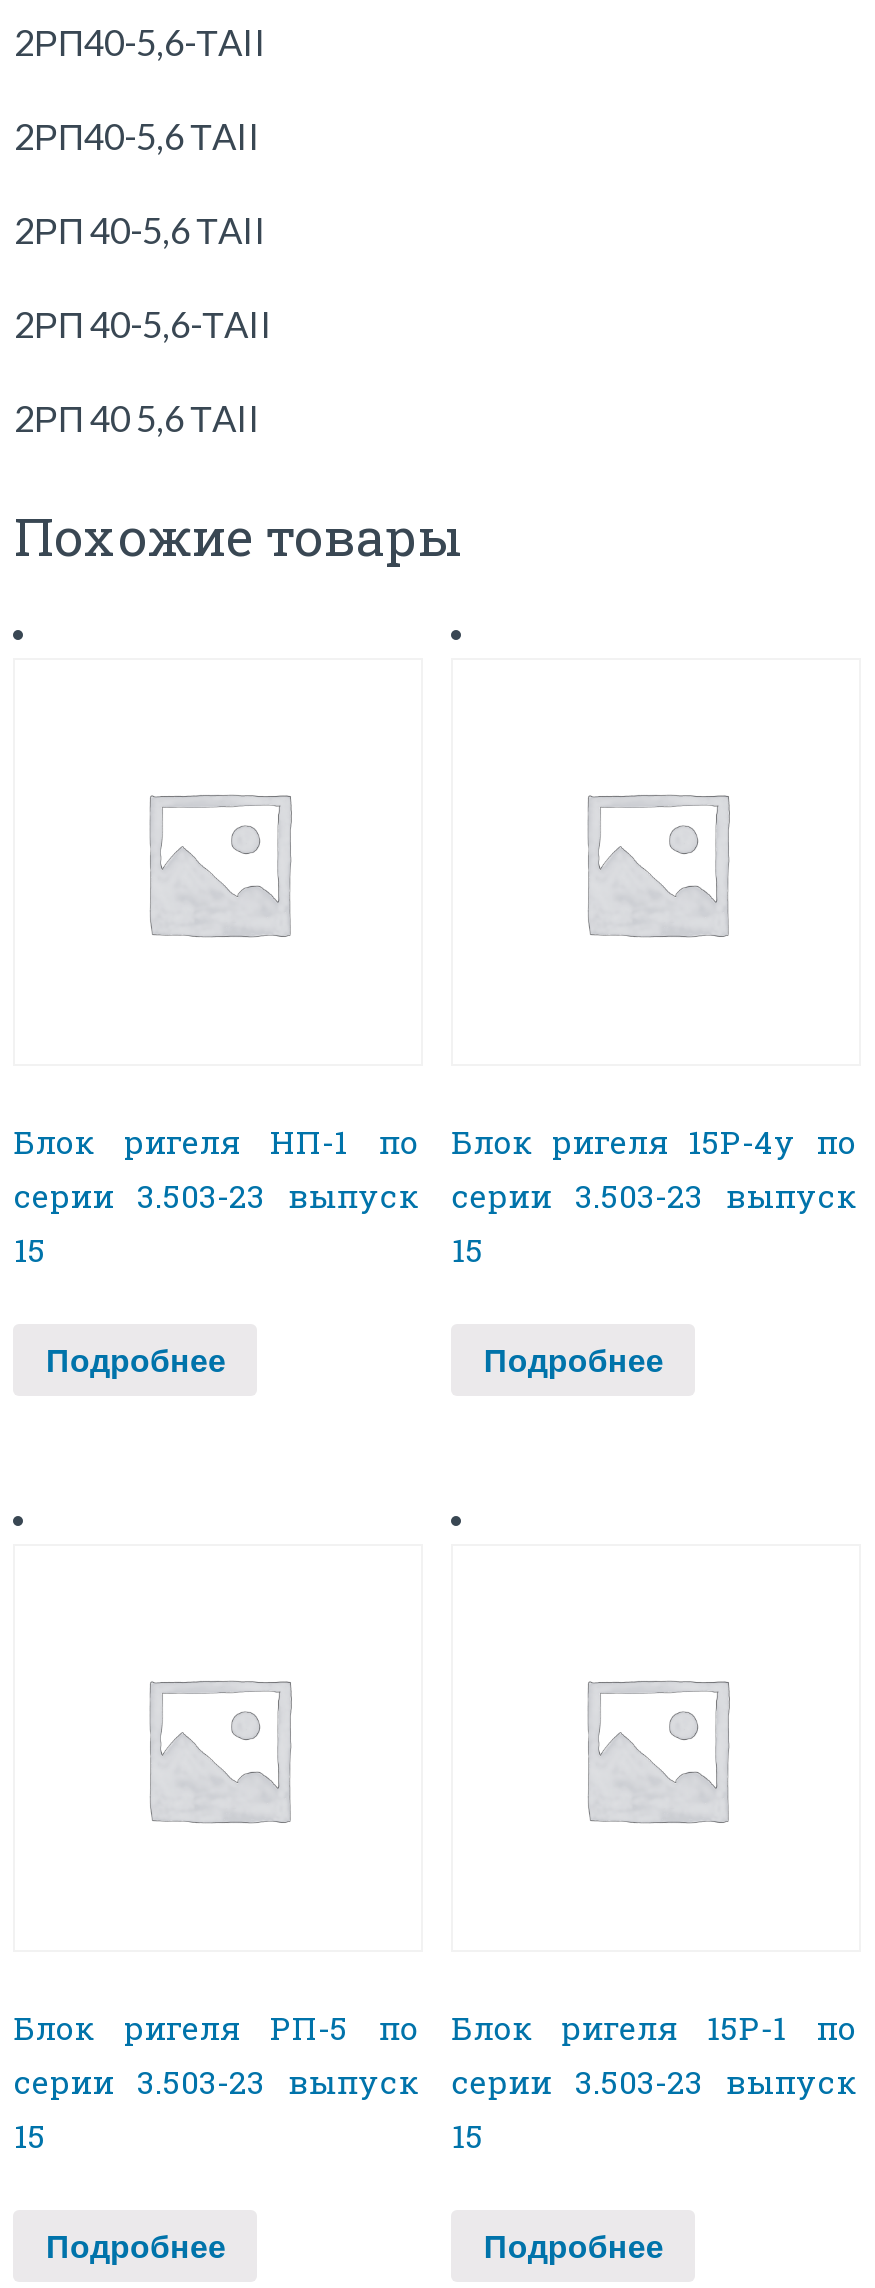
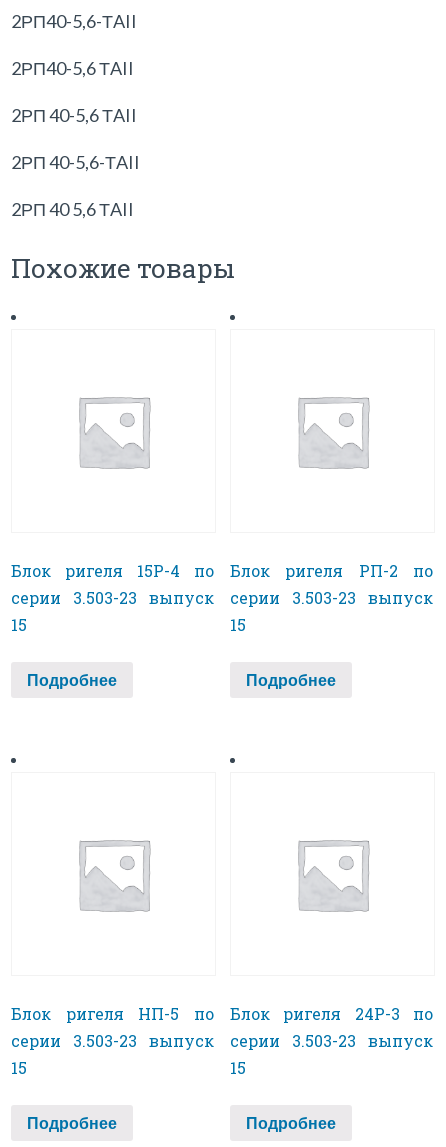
[14,1120,418,1162] Блок ригеля НП-1 по -> [11,560,214,581] Блок ригеля 15Р-4 по
[452,1120,856,1162] Блок ригеля 15Р-4у по -> [230,560,432,581] Блок ригеля РП-2 по
[14,2007,418,2049] Блок ригеля РП-5 по -> [11,1003,214,1024] Блок ригеля НП-5 по
[452,2007,856,2049] Блок ригеля 15Р-1 по -> [230,1003,432,1024] Блок ригеля 24Р-3 по

